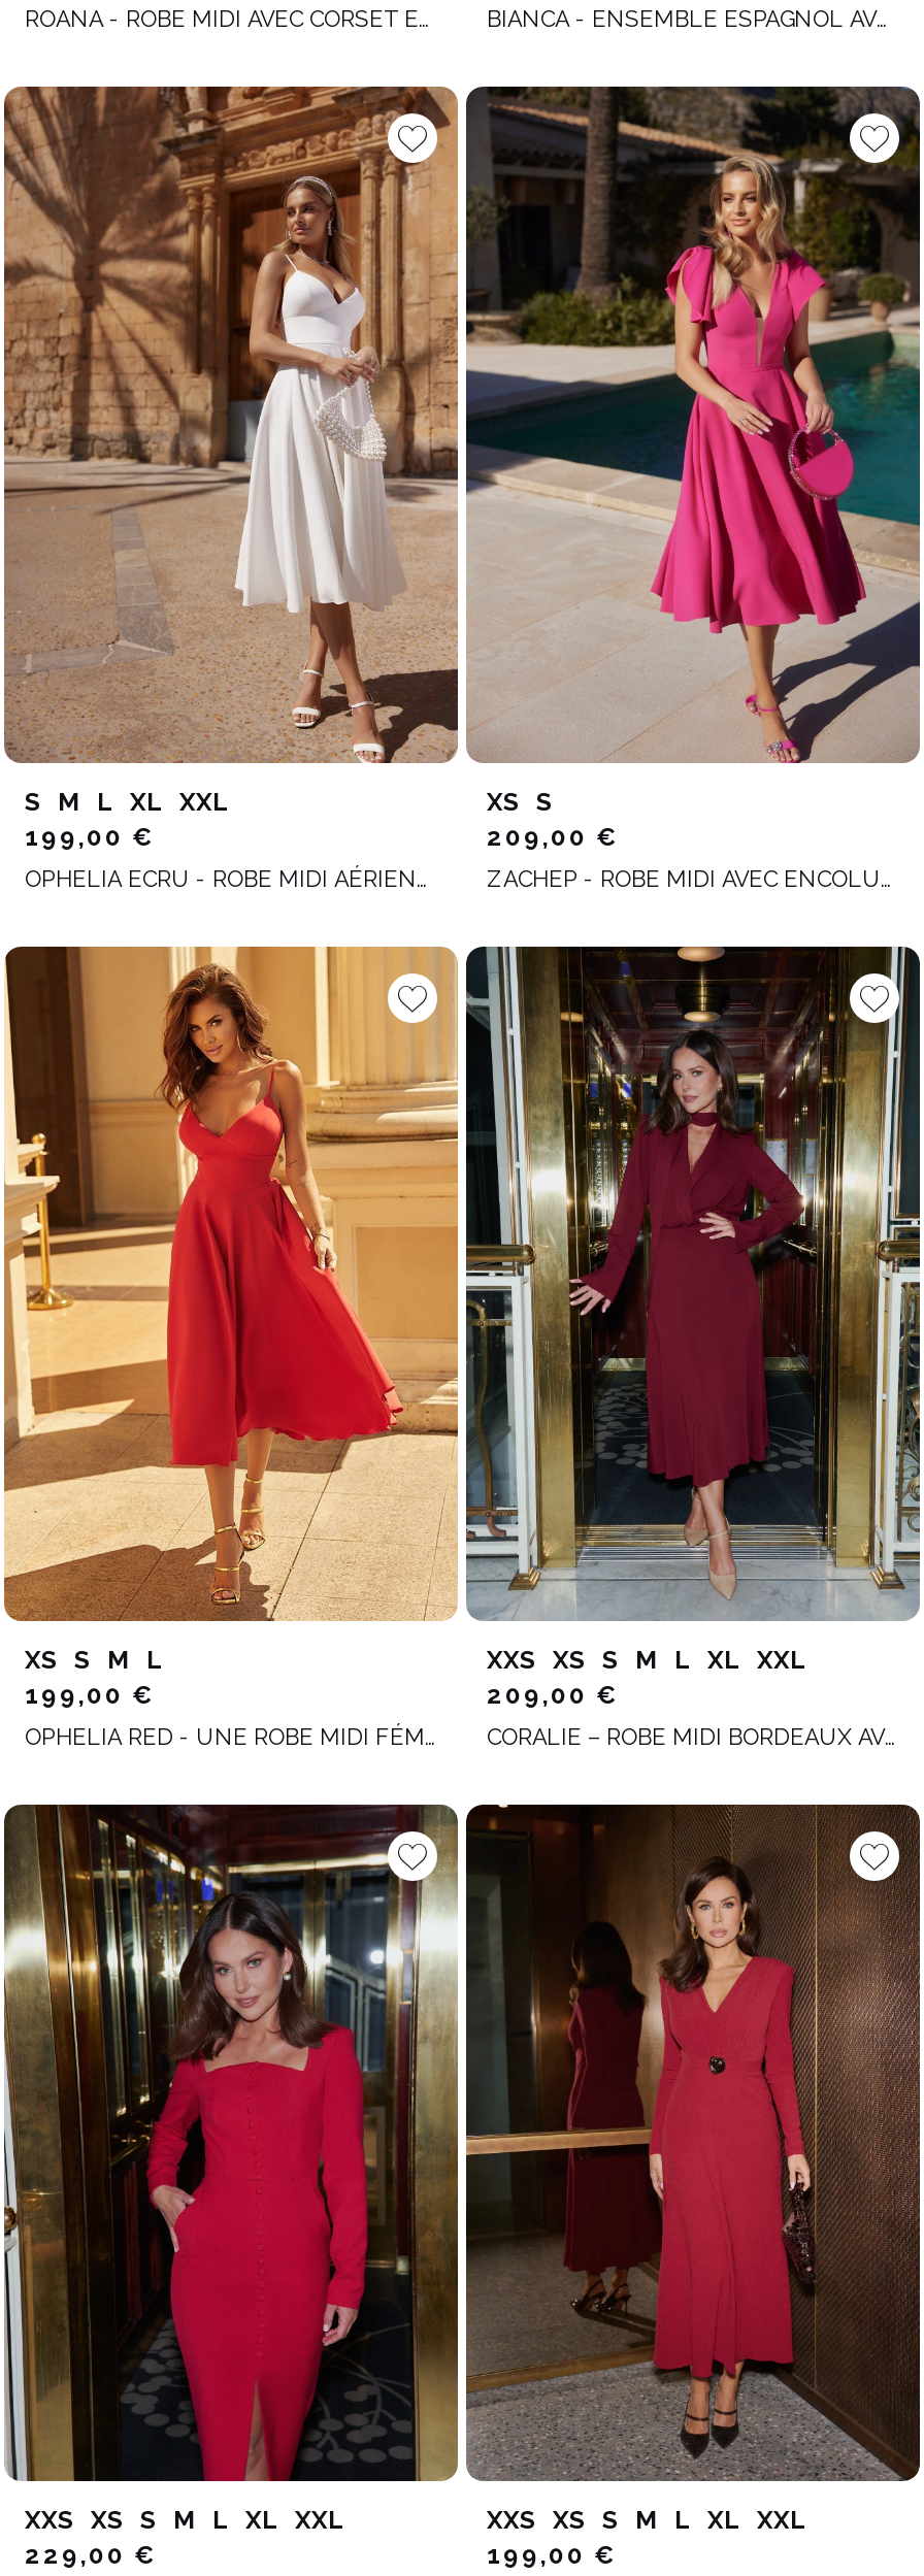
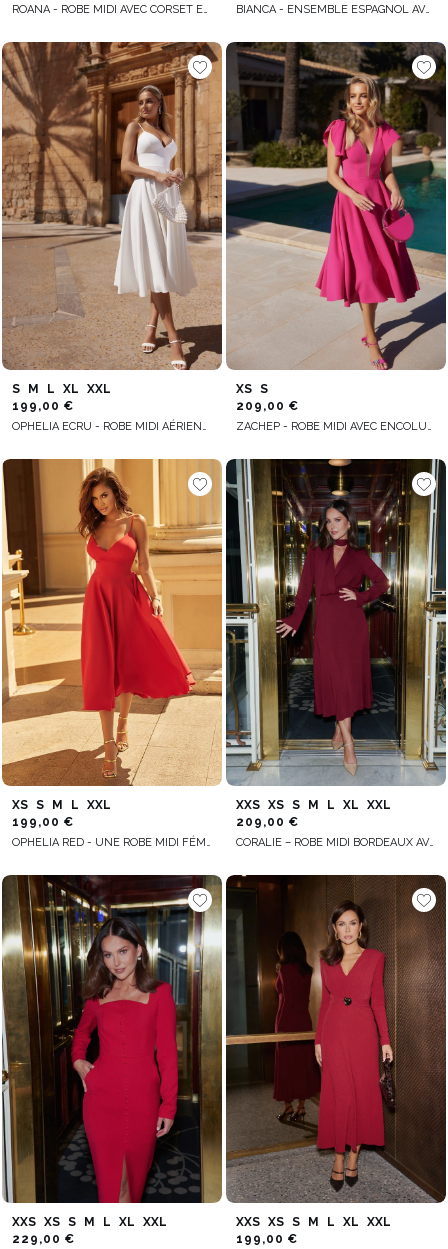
[25,1646,163,1675] XS S M L -> [12,798,111,812] XS S M L XXL

